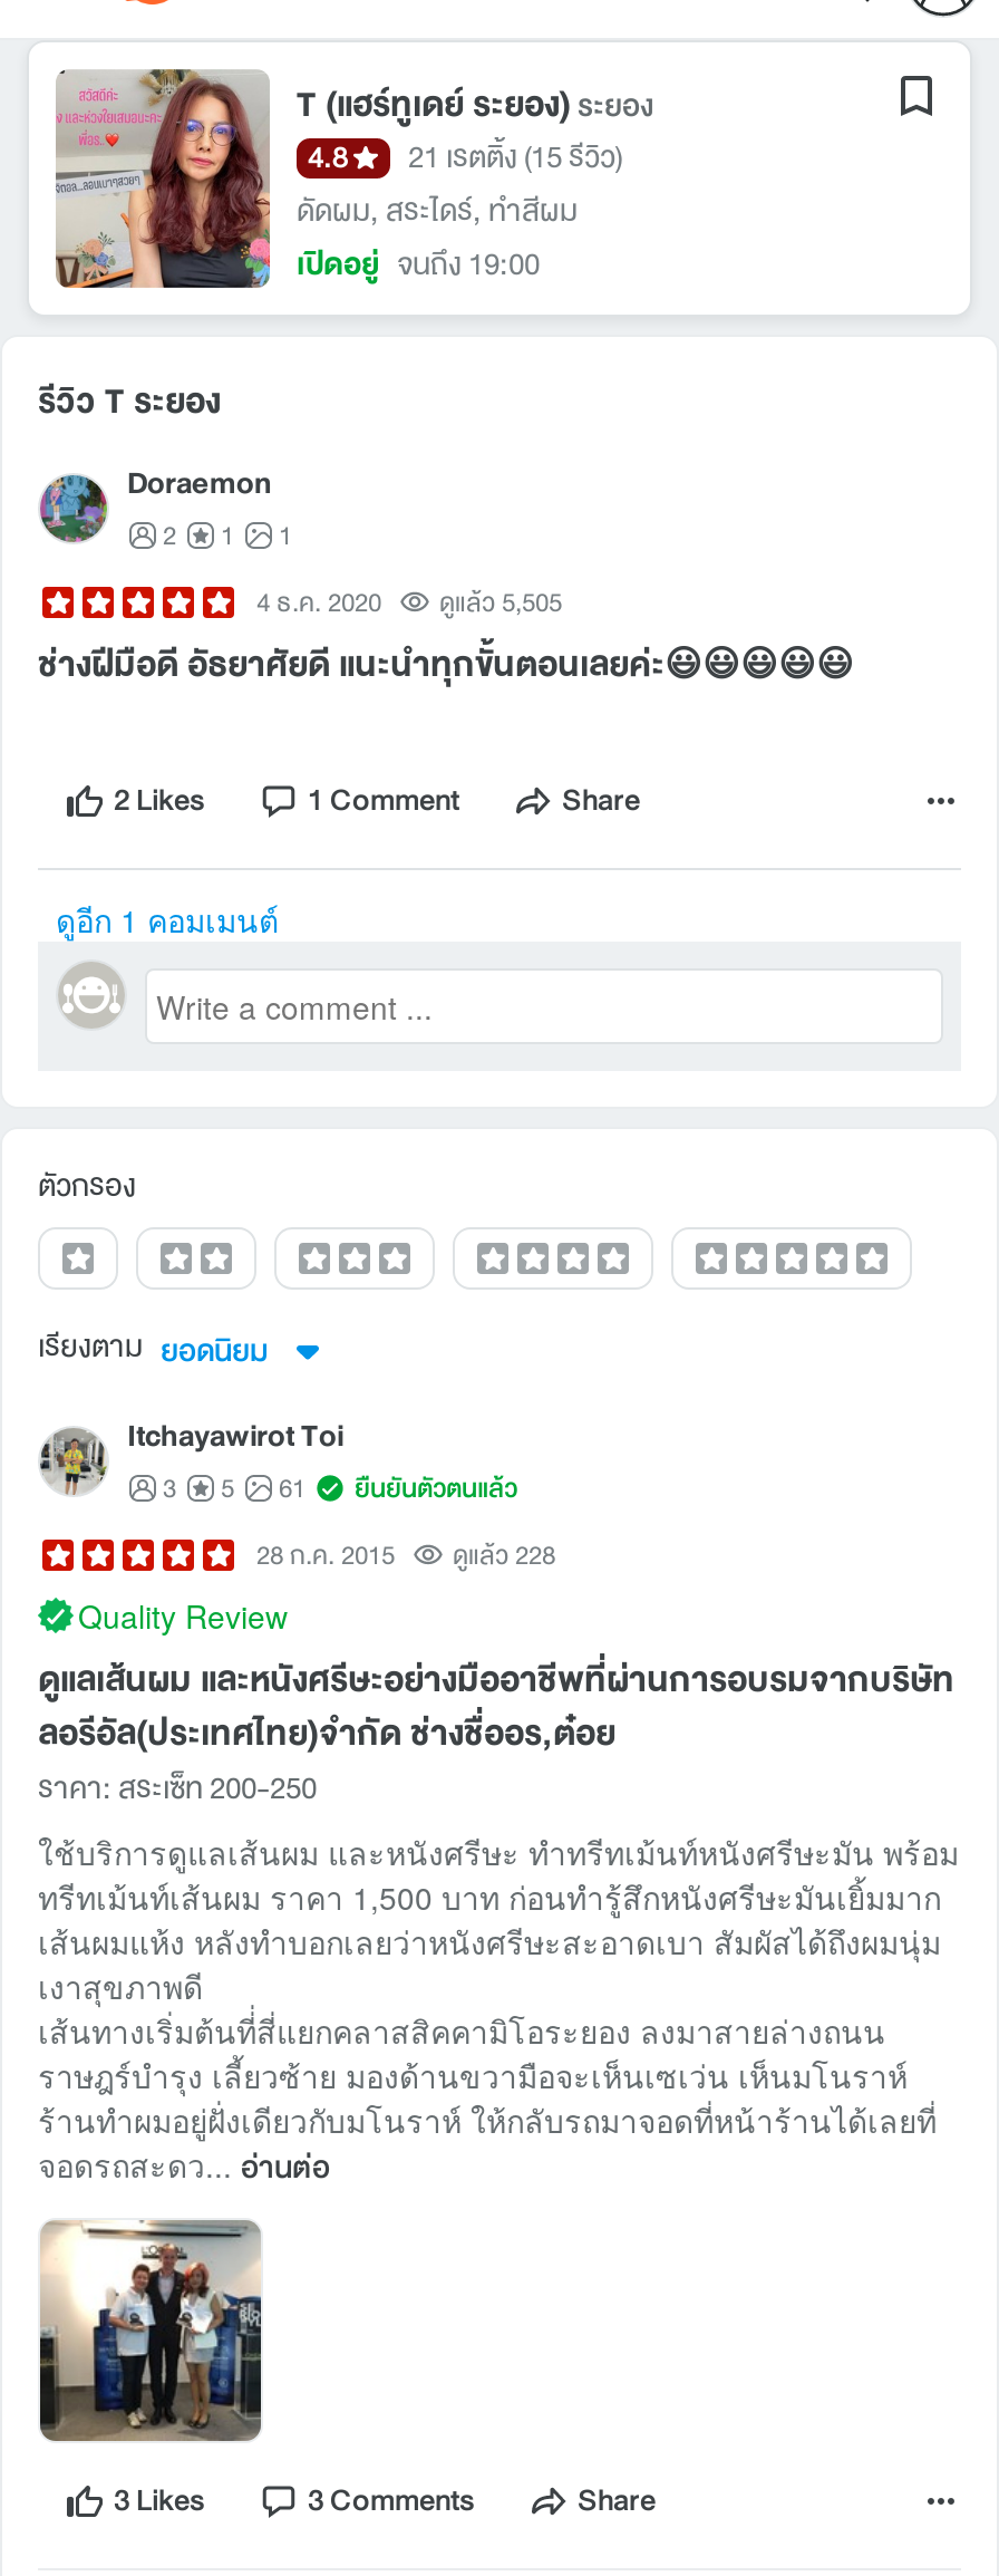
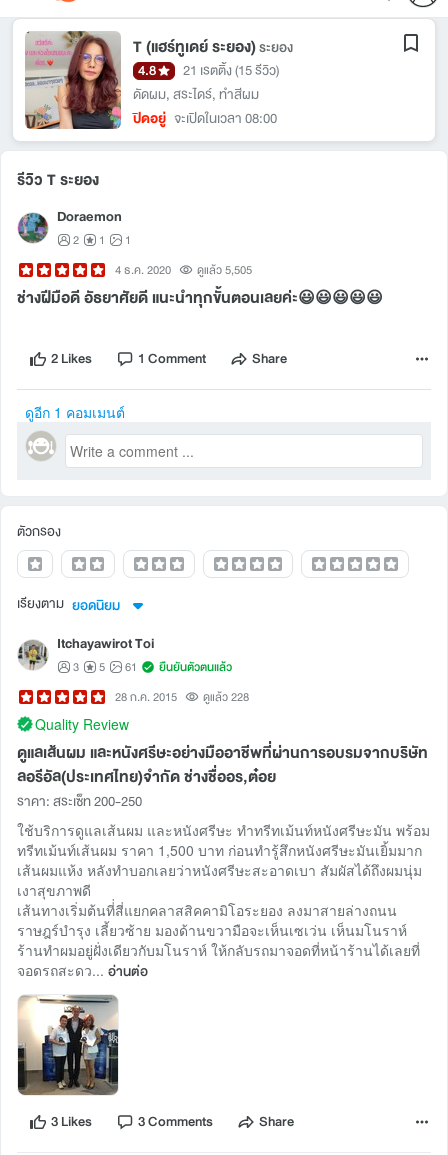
[297,241,540,288] เปิดอยู่ จนถึง 19:00 -> [133,108,277,129] ปิดอยู่ จะเปิดในเวลา 08:00

